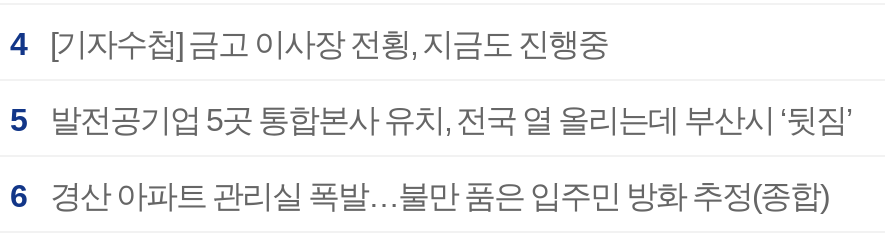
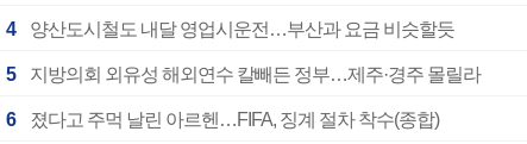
[50,27,608,61] [기자수첩] 금고 이사장 전횡, 지금도 진행중 -> [30,19,454,39] 양산도시철도 내달 영업시운전…부산과 요금 비슷할듯
[50,103,852,137] 발전공기업 5곳 통합본사 유치, 전국 열 올리는데 부산시 ‘뒷짐’ -> [30,64,481,84] 지방의회 외유성 해외연수 칼빼든 정부…제주·경주 몰릴라
[50,179,828,213] 경산 아파트 관리실 폭발…불만 품은 입주민 방화 추정(종합) -> [30,109,439,130] 졌다고 주먹 날린 아르헨…FIFA, 징계 절차 착수(종합)

